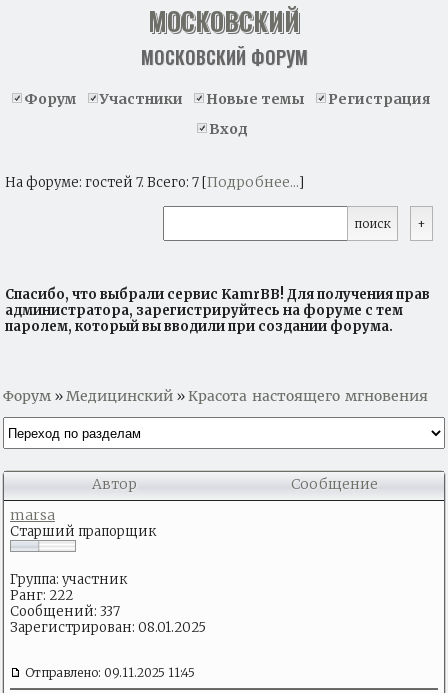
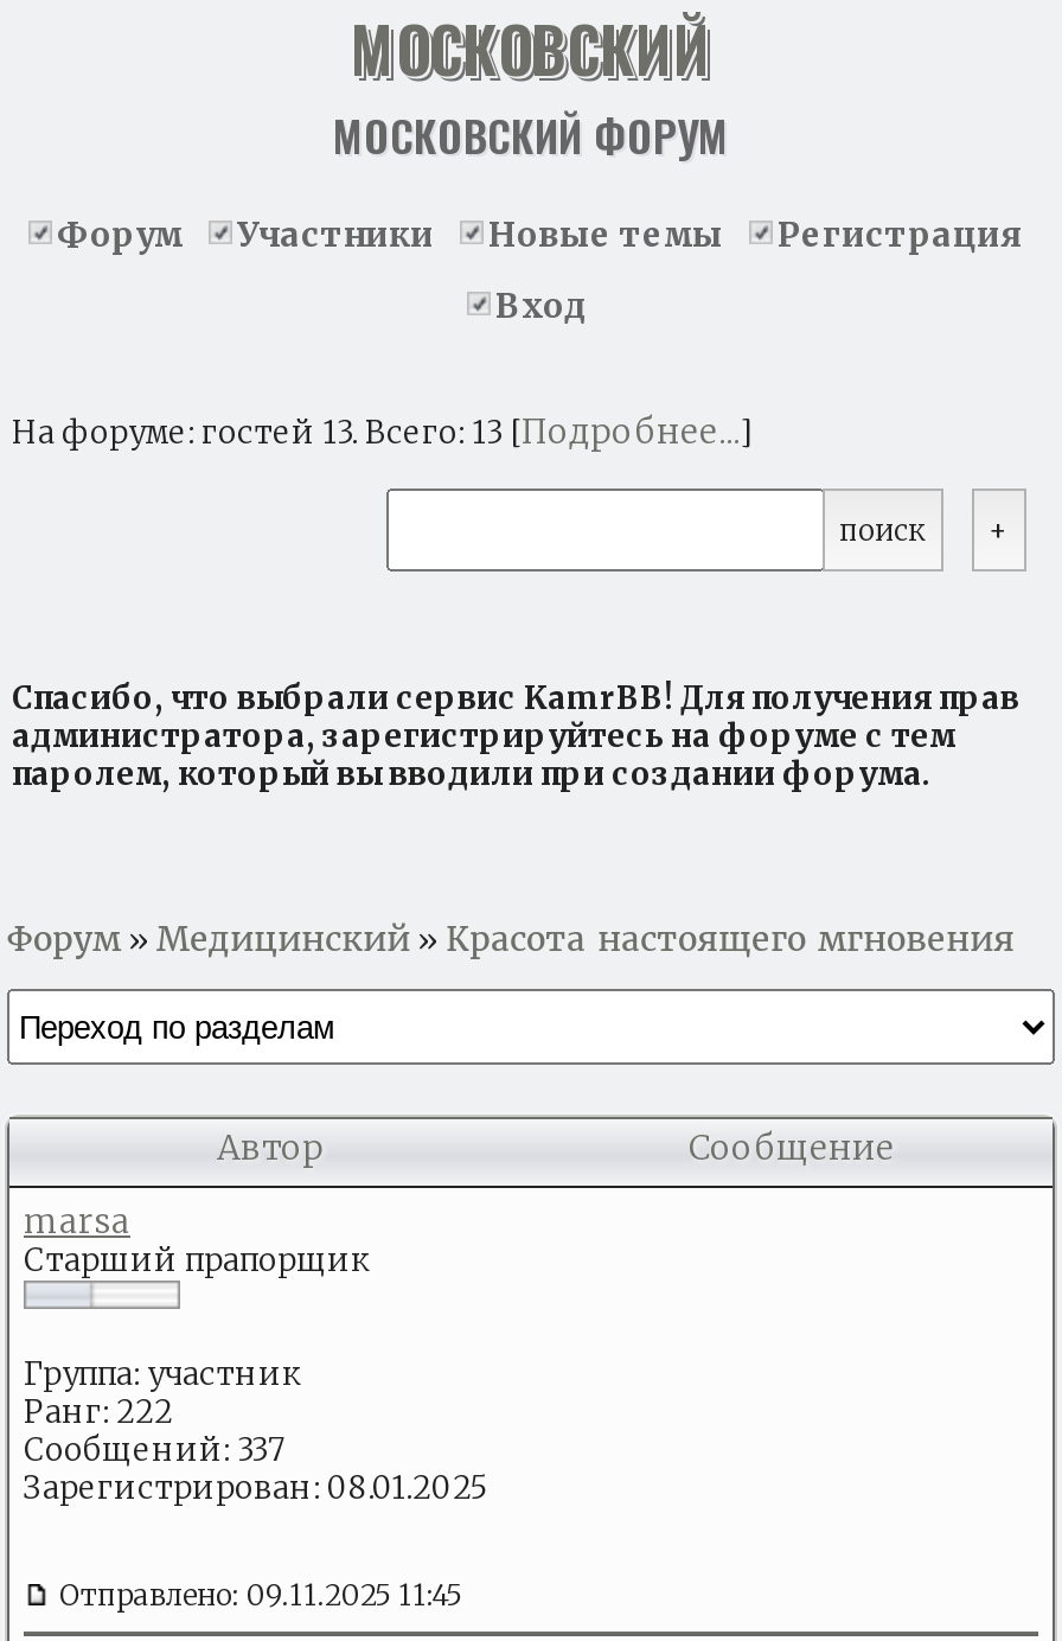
[5,173,304,191] На форуме: гостей 7. Всего: 7 [Подробнее...] -> [12,410,751,453] На форуме: гостей 13. Всего: 13 [Подробнее...]

